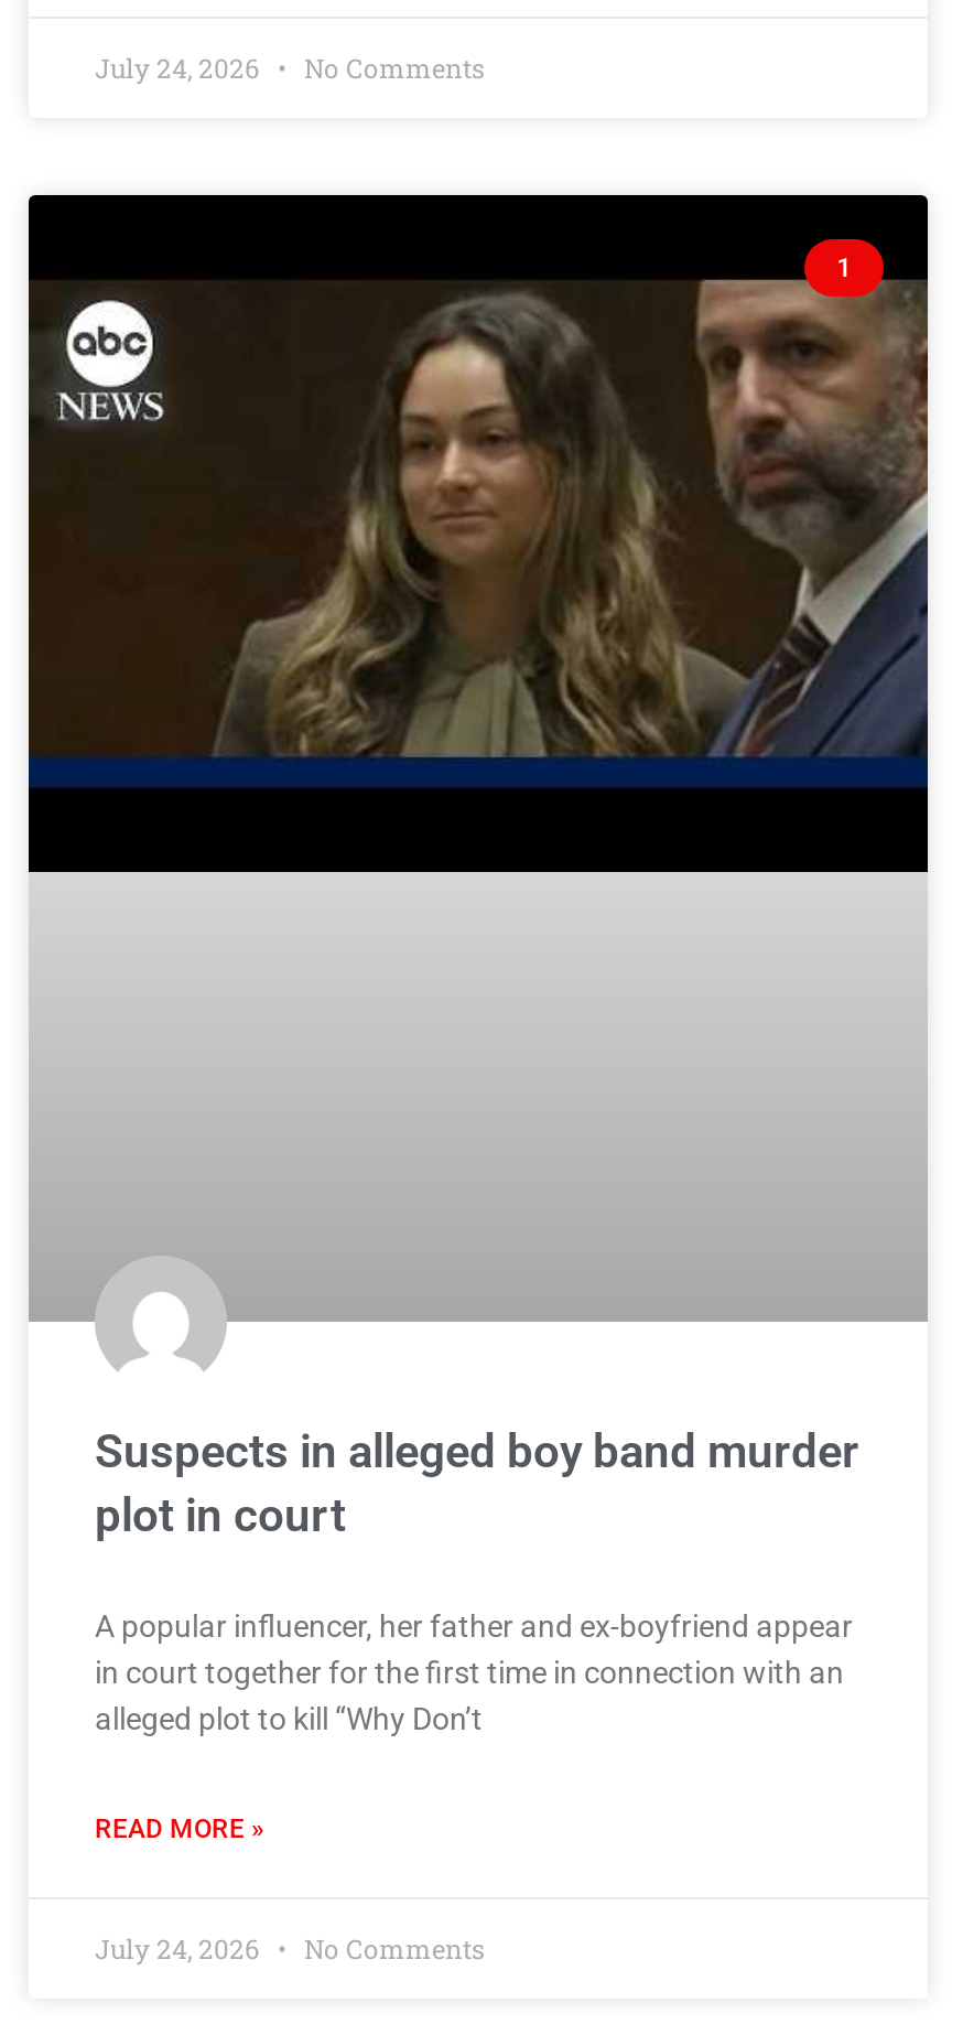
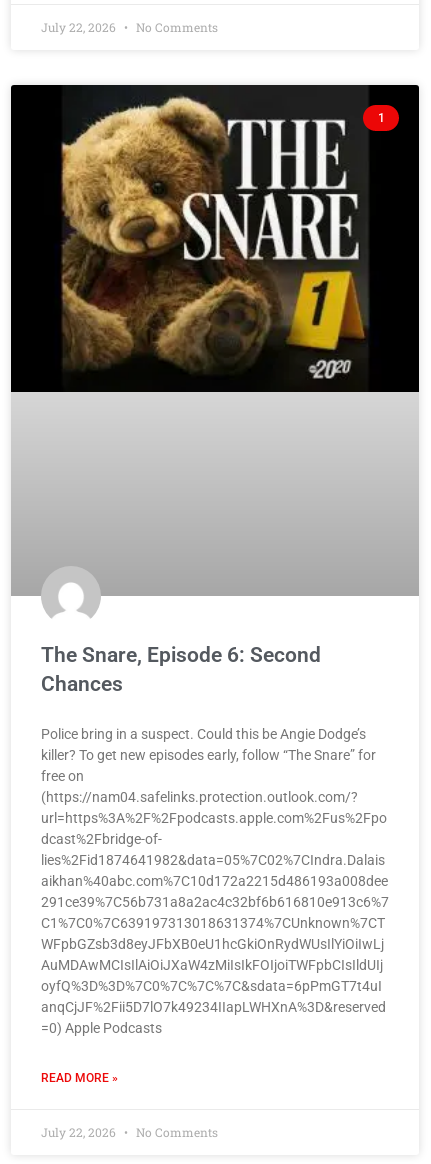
[95,49,485,84] July 24, 2026 No Comments -> [41,19,218,35] July 22, 2026 No Comments
[29,200,928,843] [image] -> [11,86,420,380] [image]
[95,1424,859,1541] Suspects in alleged boy band murder | plot in court -> [41,642,321,695] The Snare, Episode 6: Second | Chances
[95,1607,853,1735] A popular influencer, her father and ex-boyfriend appear | in court together for the first time in connection with an | alleged plot to kill “Why Don’t -> [41,725,389,1035] Police bring in a suspect. Could this be Angie Dodge’s | killer? To get new episodes early, follow “The Snare” for | free on | (https://nam04.safelinks.protection.outlook.com/? | url=https%3A%2F%2Fpodcasts.apple.com%2Fus%2Fpo | dcast%2Fbridge-of- | lies%2Fid1874641982&data=05%7C02%7CIndra.Dalais | aikhan%40abc.com%7C10d172a2215d486193a008dee | 291ce39%7C56b731a8a2ac4c32bf6b616810e913c6%7 | C1%7C0%7C639197313018631374%7CUnknown%7CT | WFpbGZsb3d8eyJFbXB0eU1hcGkiOnRydWUsIlYiOiIwLj | AuMDAwMCIsIlAiOiJXaW4zMiIsIkFOIjoiTWFpbCIsIldUIj | oyfQ%3D%3D%7C0%7C%7C%7C&sdata=6pPmGT7t4uI | anqCjJF%2Fii5D7lO7k49234IIapLWHXnA%3D&reserved | =0) Apple Podcasts
[95,1929,485,1964] July 24, 2026 No Comments -> [41,1123,218,1139] July 22, 2026 No Comments

